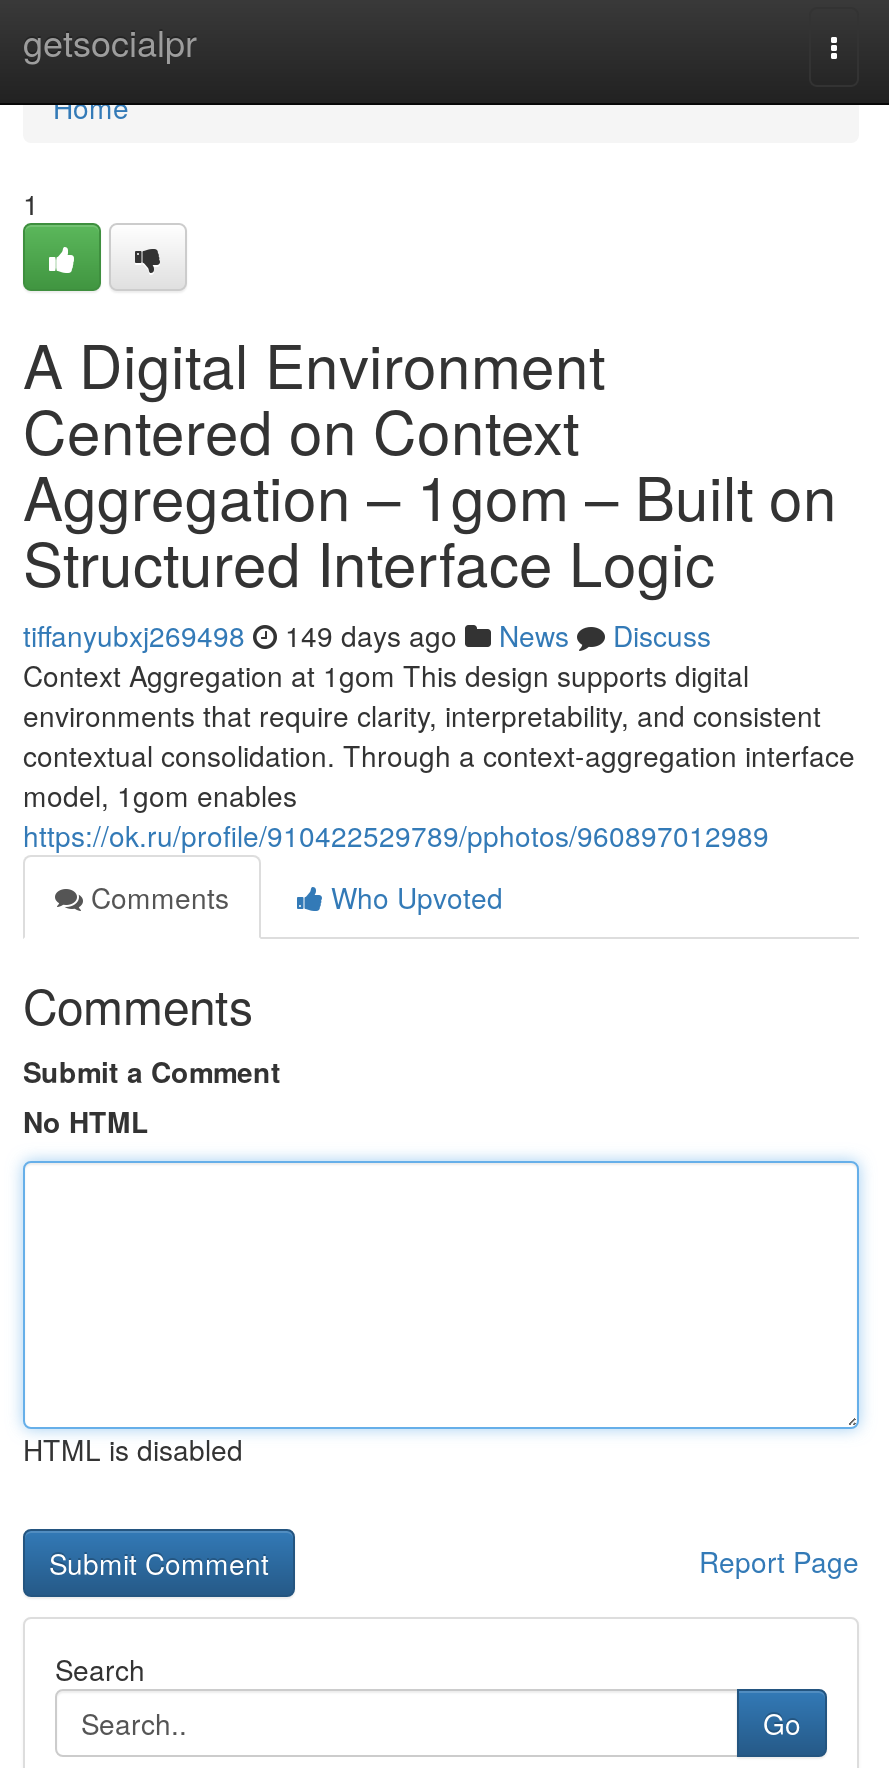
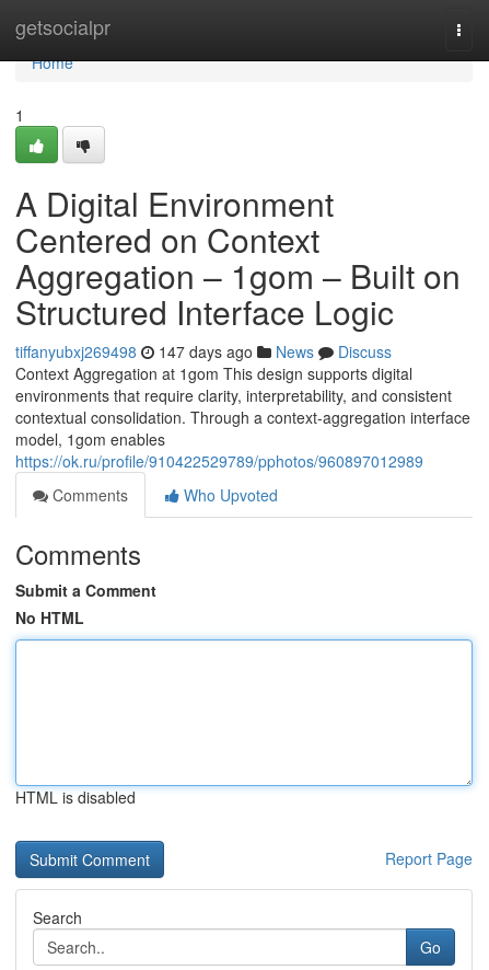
[23,615,711,655] tiffanyubxj269498 149 days ago News Discuss -> [15,340,392,362] tiffanyubxj269498 147 days ago News Discuss

